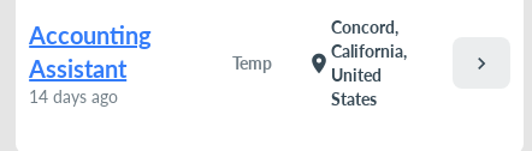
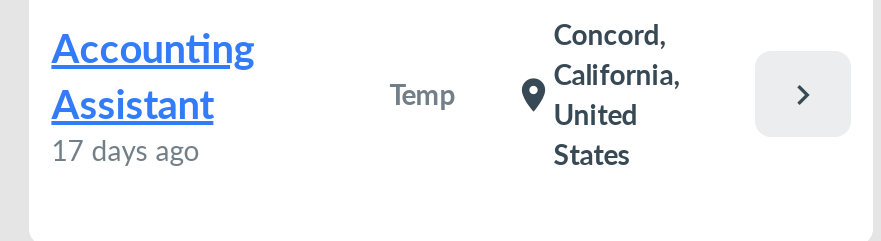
[29,86,118,107] 14 days ago -> [51,133,199,167] 17 days ago

